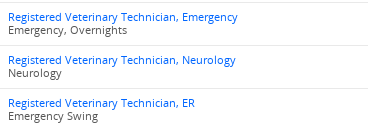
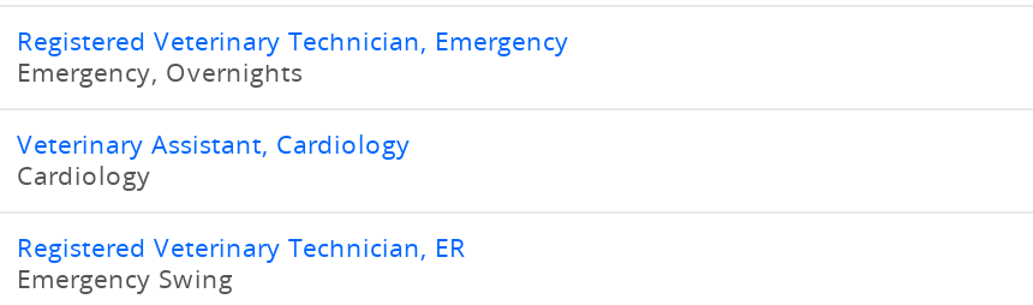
[8,53,236,80] Registered Veterinary Technician, Neurology | Neurology -> [17,127,411,192] Veterinary Assistant, Cardiology | Cardiology

